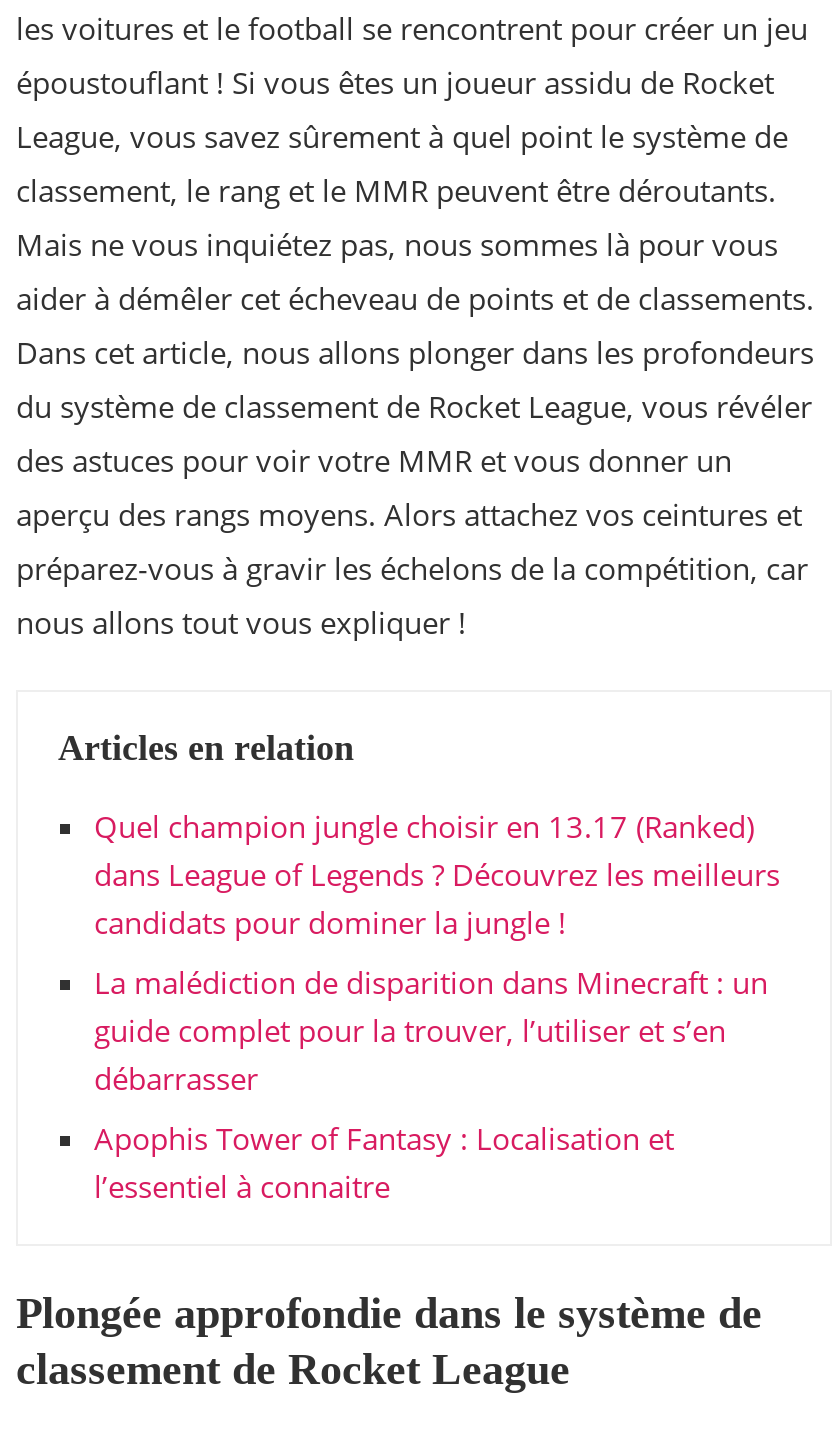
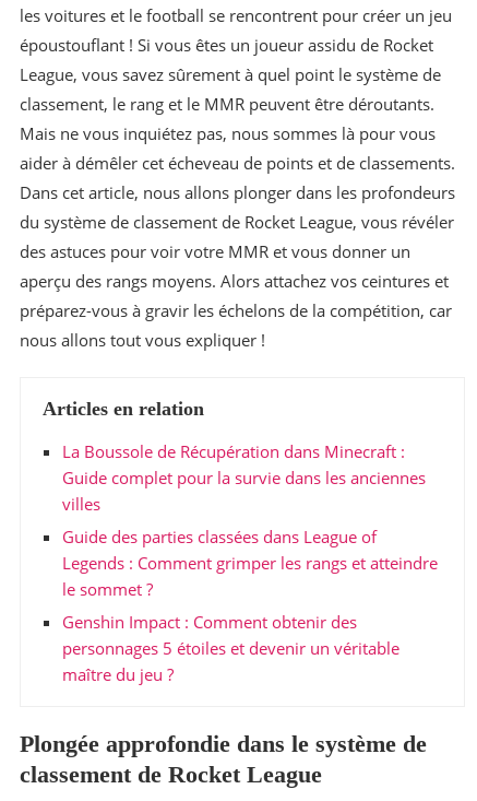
[94,806,780,942] Quel champion jungle choisir en 13.17 (Ranked) | dans League of Legends ? Découvrez les meilleurs | candidats pour dominer la jungle ! -> [62,440,426,515] La Boussole de Récupération dans Minecraft : | Guide complet pour la survie dans les anciennes | villes
[94,962,768,1098] La malédiction de disparition dans Minecraft : un | guide complet pour la trouver, l’utiliser et s’en | débarrasser -> [62,526,438,600] Guide des parties classées dans League of | Legends : Comment grimper les rangs et atteindre | le sommet ?
[94,1118,674,1206] Apophis Tower of Fantasy : Localisation et | l’essentiel à connaitre -> [62,611,400,685] Genshin Impact : Comment obtenir des | personnages 5 étoiles et devenir un véritable | maître du jeu ?

